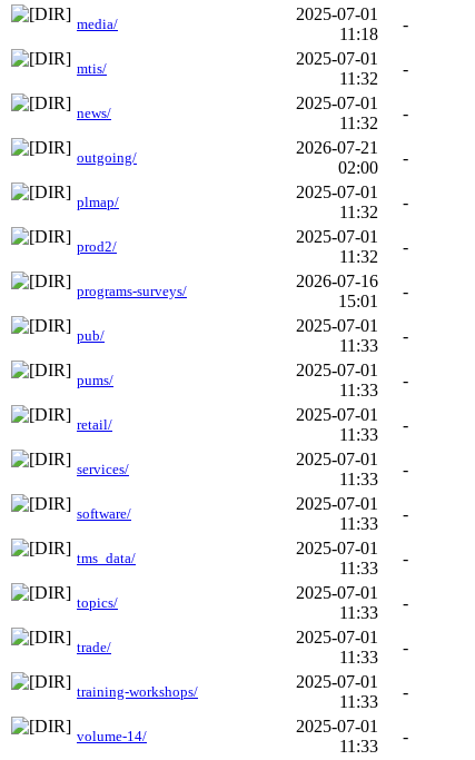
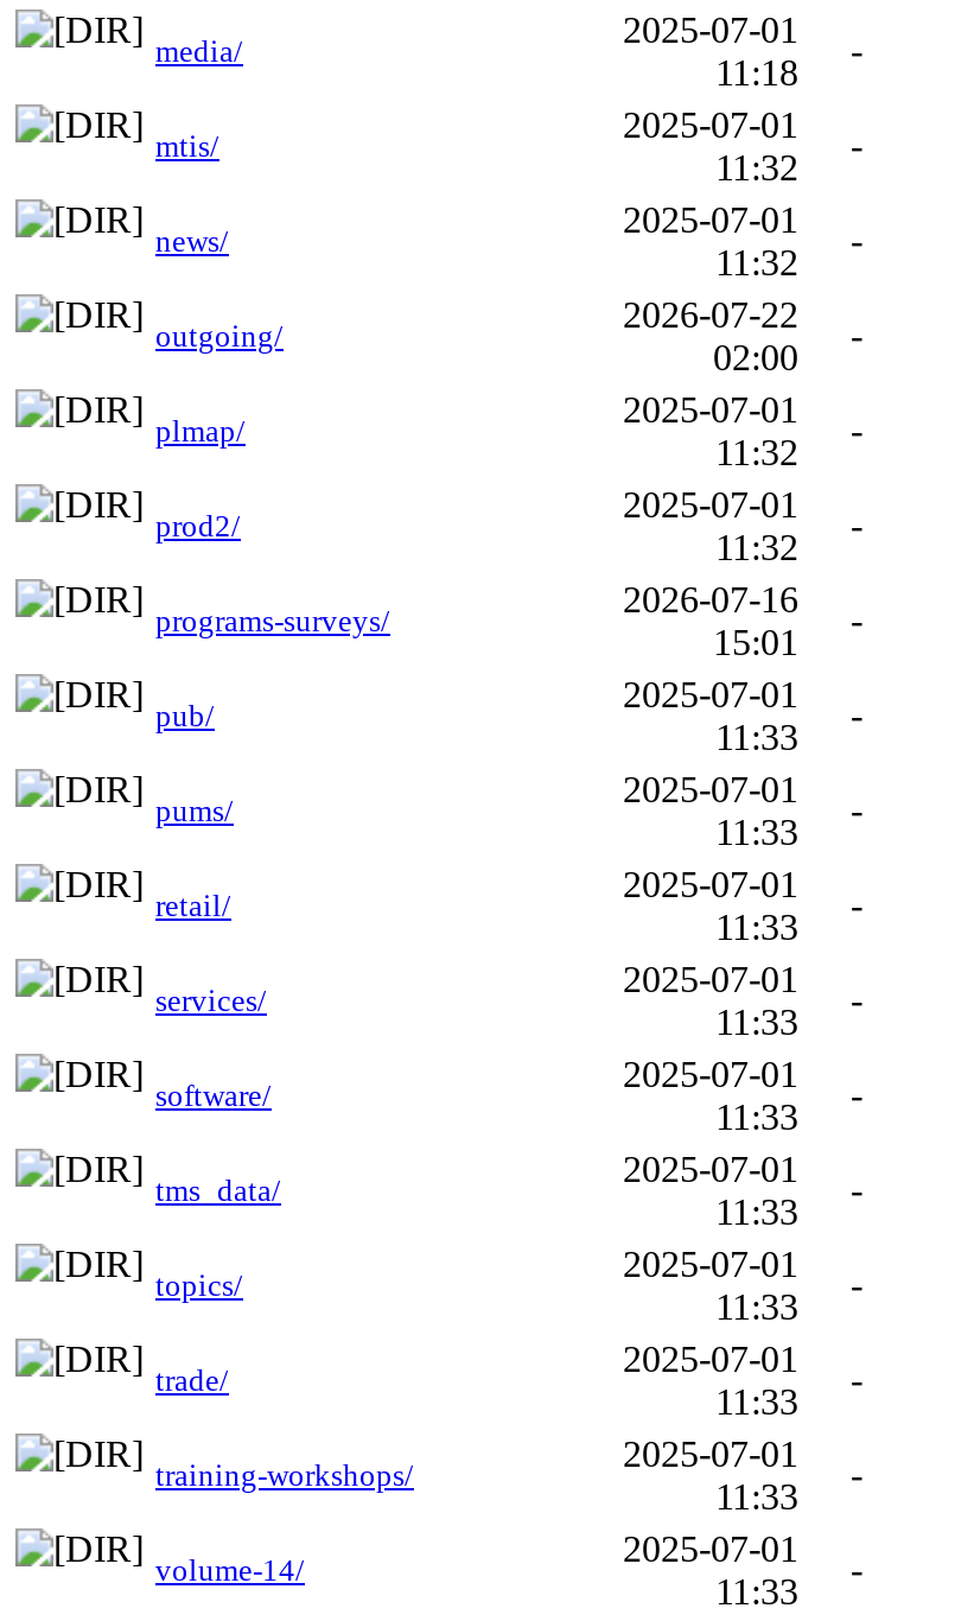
[296,138,378,157] 2026-07-21 -> [623,294,798,335] 2026-07-22

